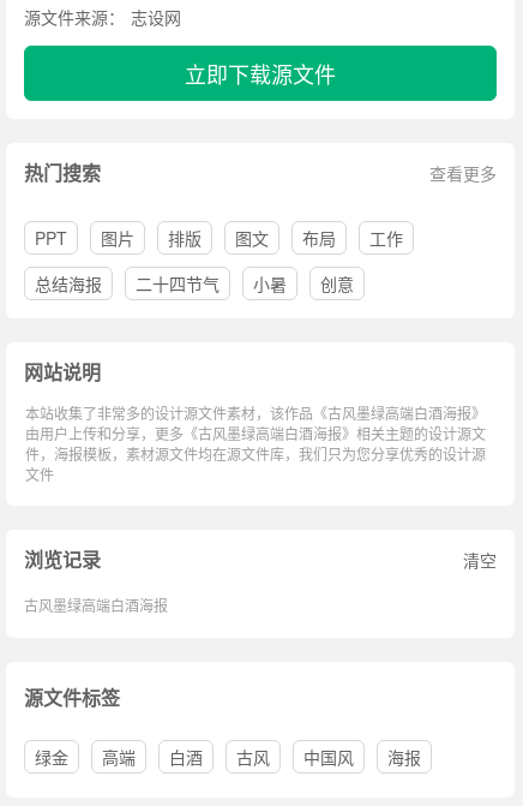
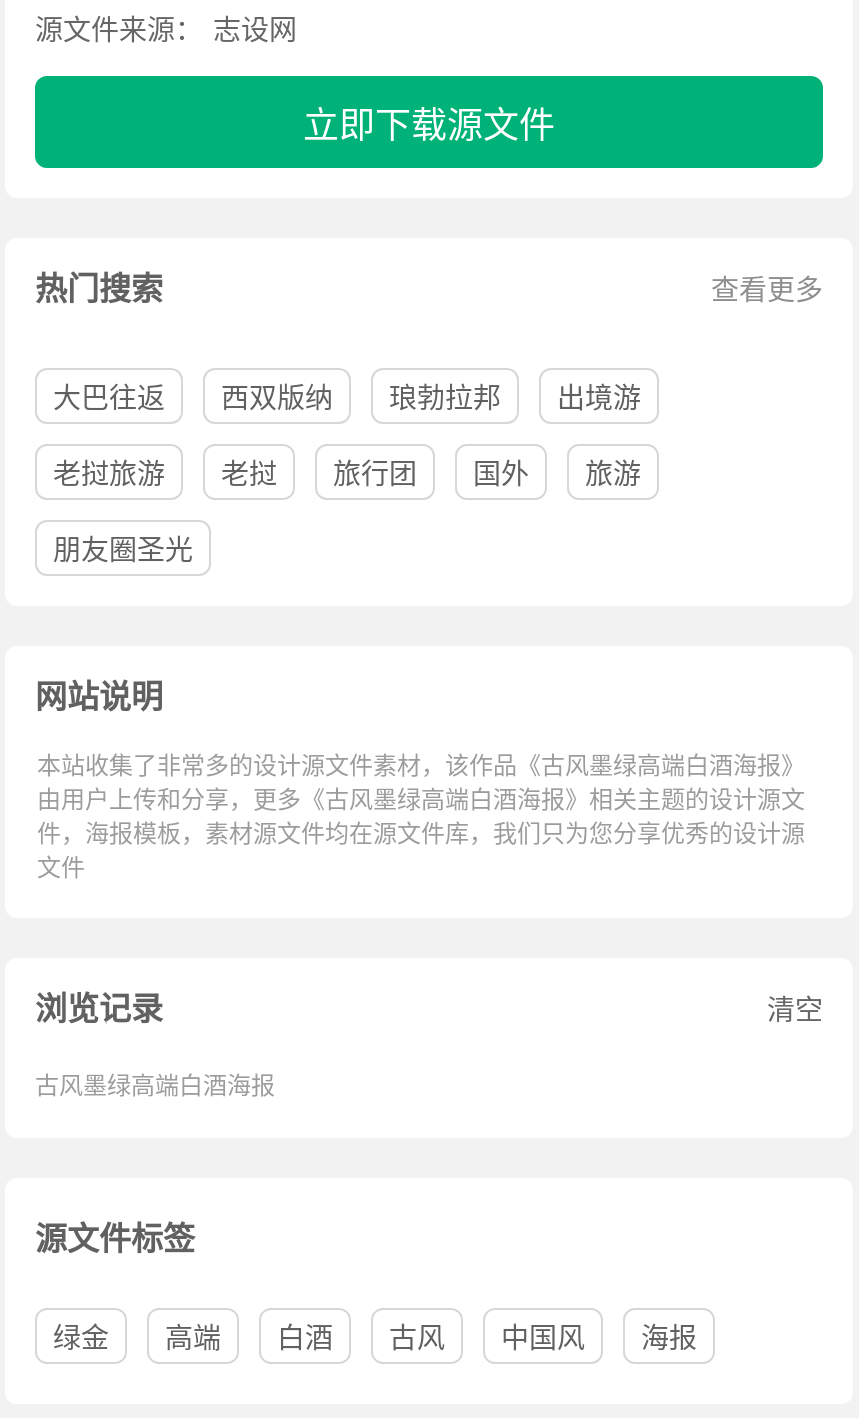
[35,226,403,296] PPT | 图片 | 排版 | 图文 | 布局 | 工作 | 总结海报 | 二十四节气 | 小暑 | 创意 -> [53,376,641,568] 大巴往返 | 西双版纳 | 琅勃拉邦 | 出境游 | 老挝旅游 | 老挝 | 旅行团 | 国外 | 旅游 | 朋友圈圣光

